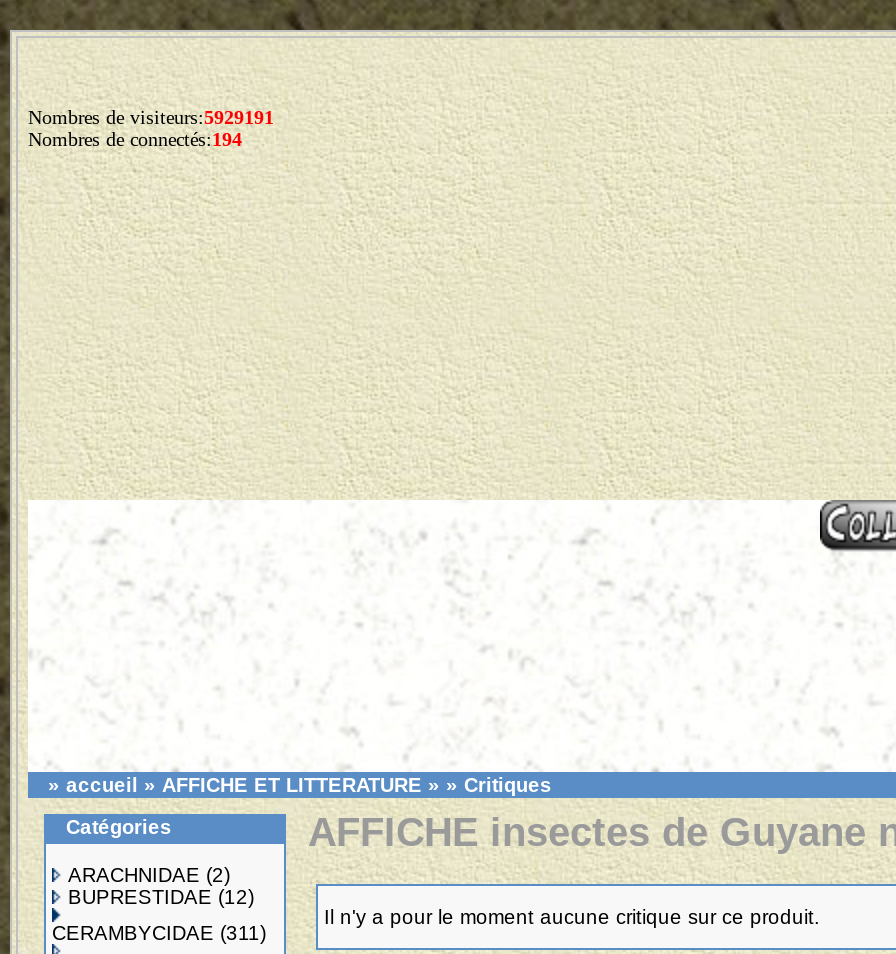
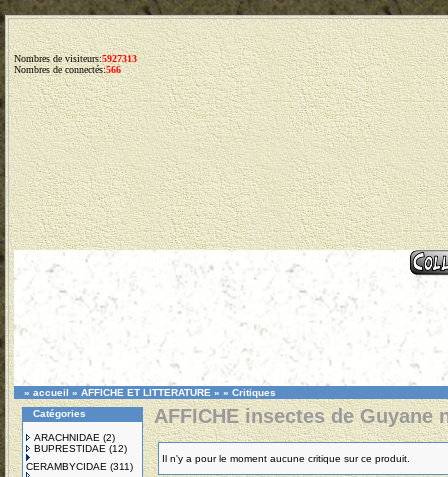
[28,106,274,128] Nombres de visiteurs:5929191 -> [14,53,137,64] Nombres de visiteurs:5927313
[28,128,242,150] Nombres de connectés: 194 -> [14,64,121,75] Nombres de connectés: 566

